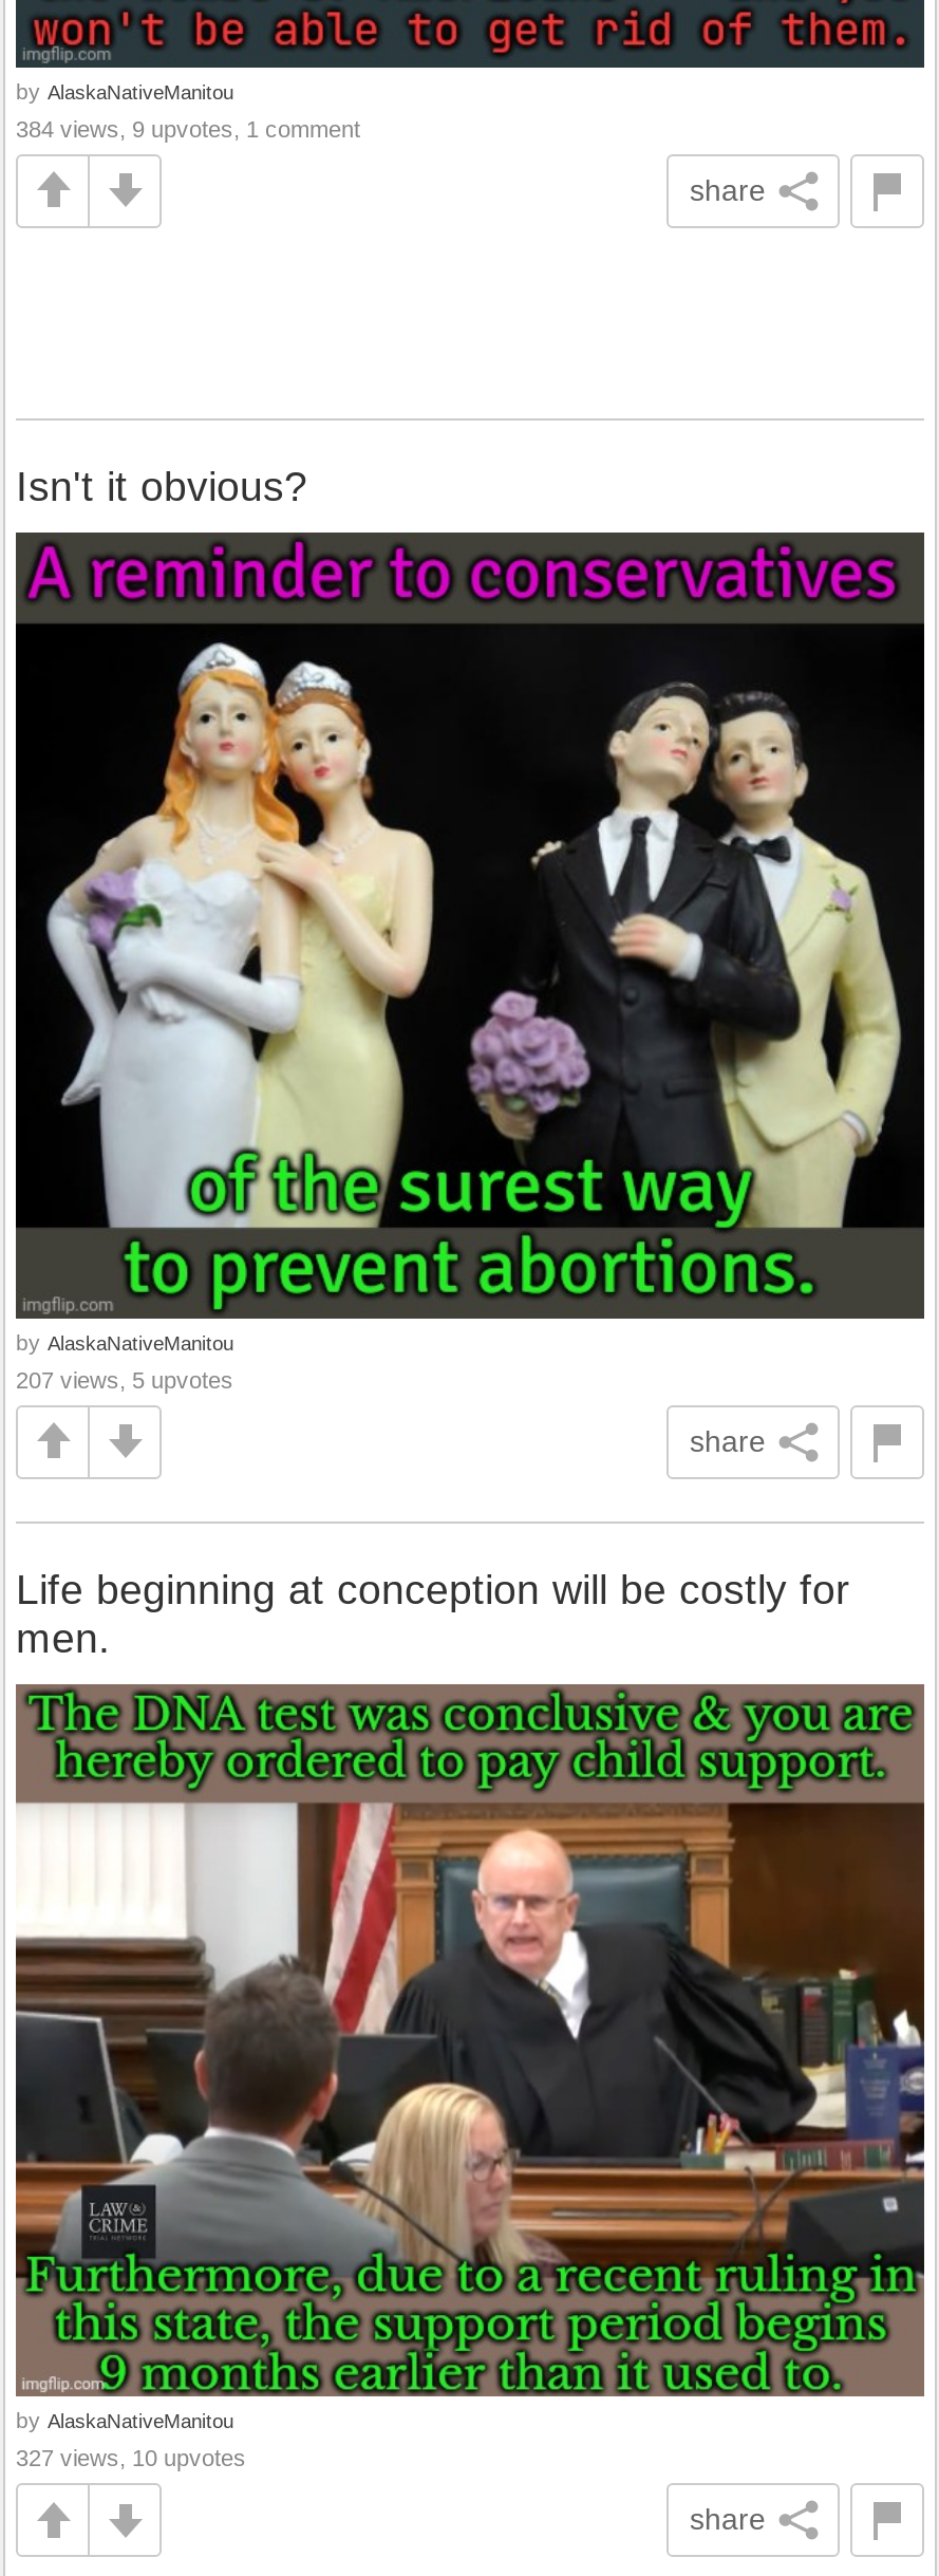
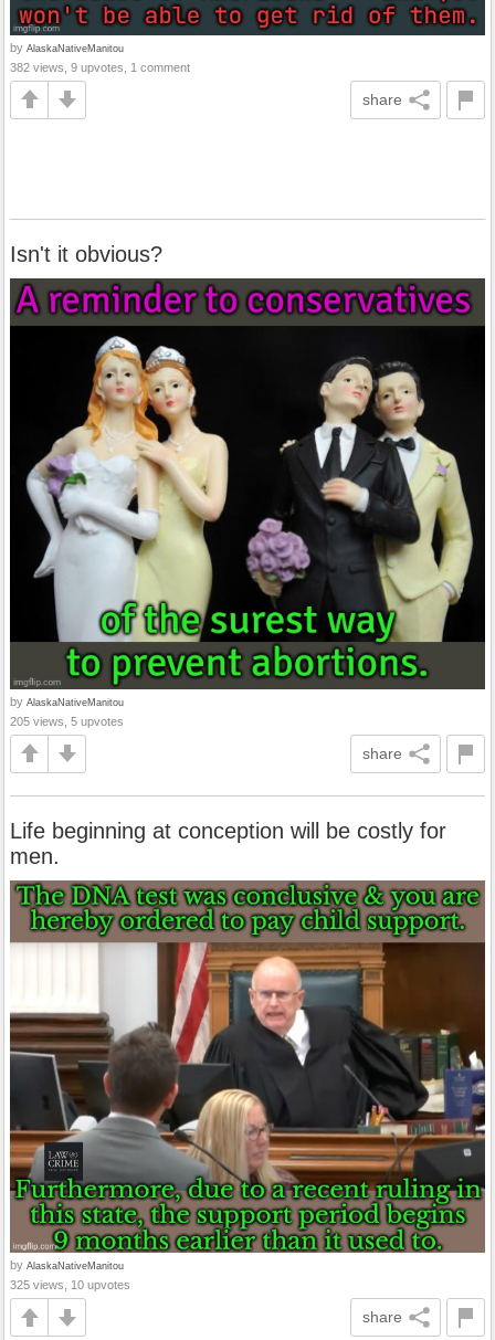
[16,115,360,141] 384 views, 9 upvotes, 1 comment -> [10,60,190,73] 382 views, 9 upvotes, 1 comment
[16,1367,233,1392] 207 views, 5 upvotes -> [10,715,124,728] 205 views, 5 upvotes
[16,2445,246,2470] 327 views, 10 upvotes -> [10,1278,130,1291] 325 views, 10 upvotes

